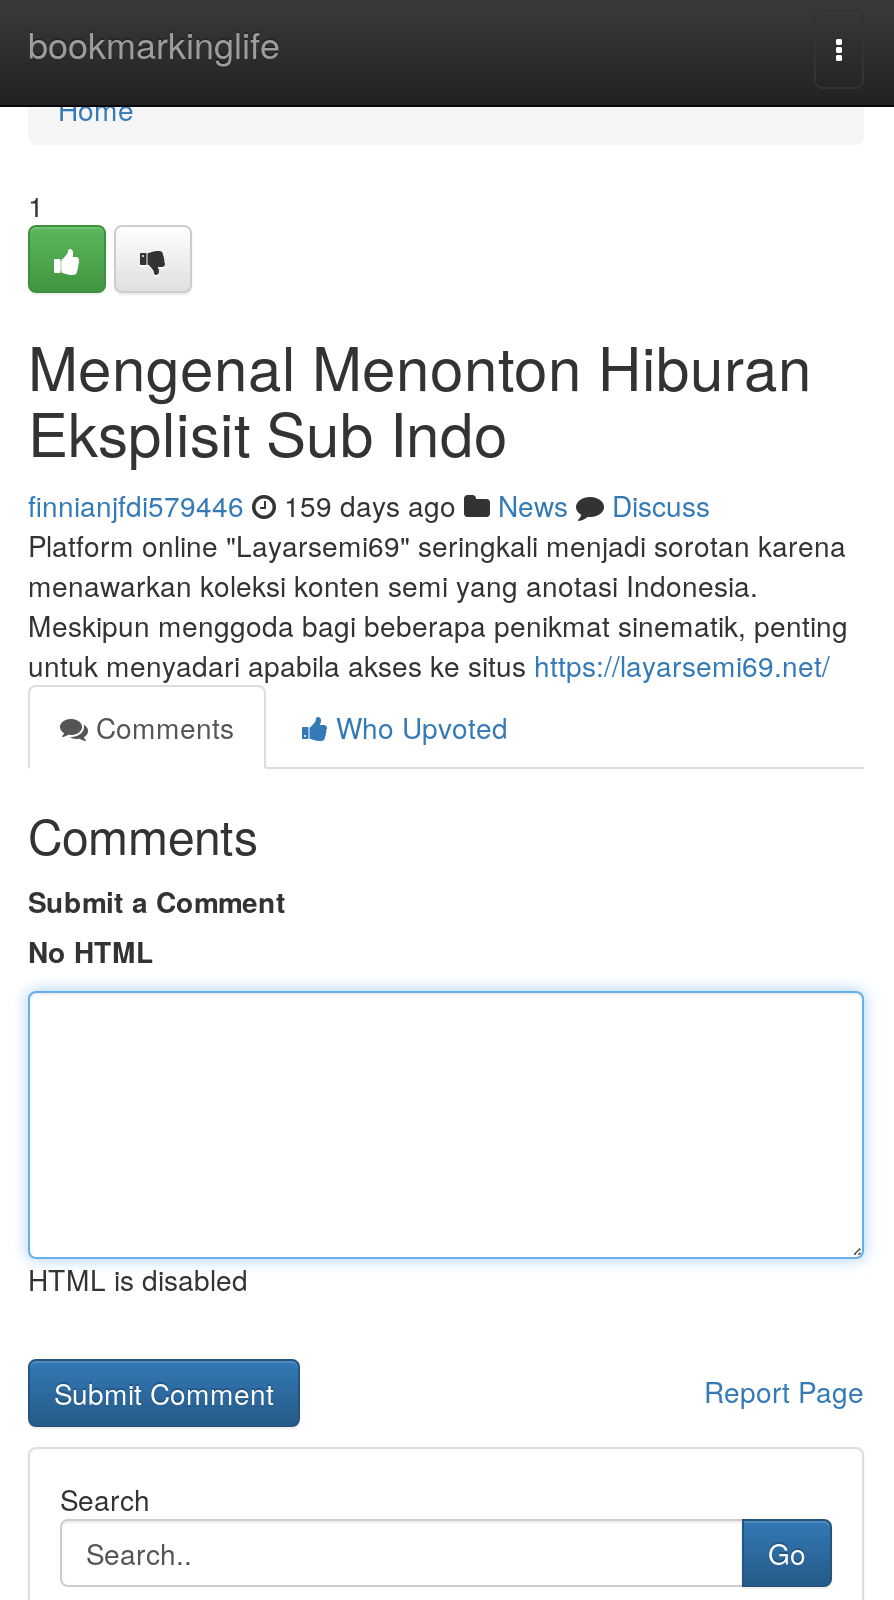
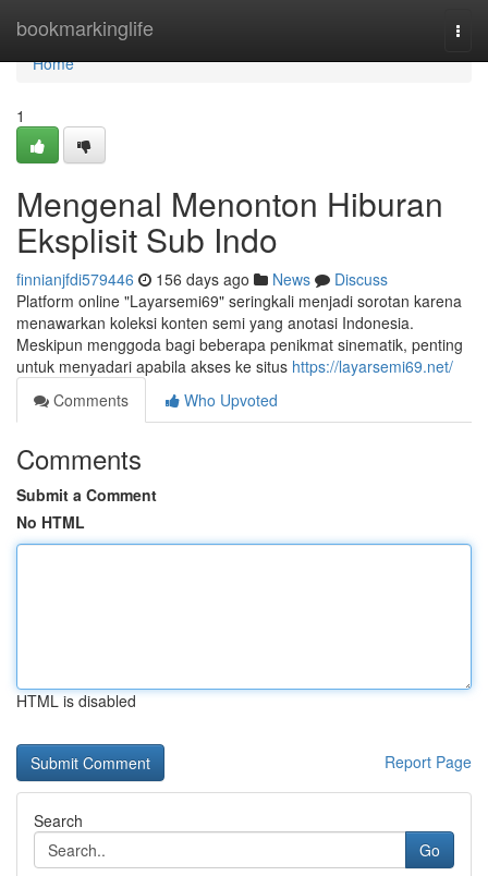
[28,485,710,525] finnianjfdi579446 159 days ago News Discuss -> [16,268,388,290] finnianjfdi579446 156 days ago News Discuss

